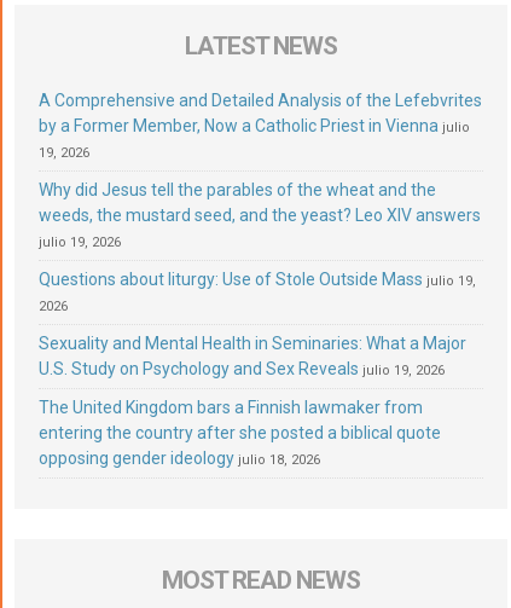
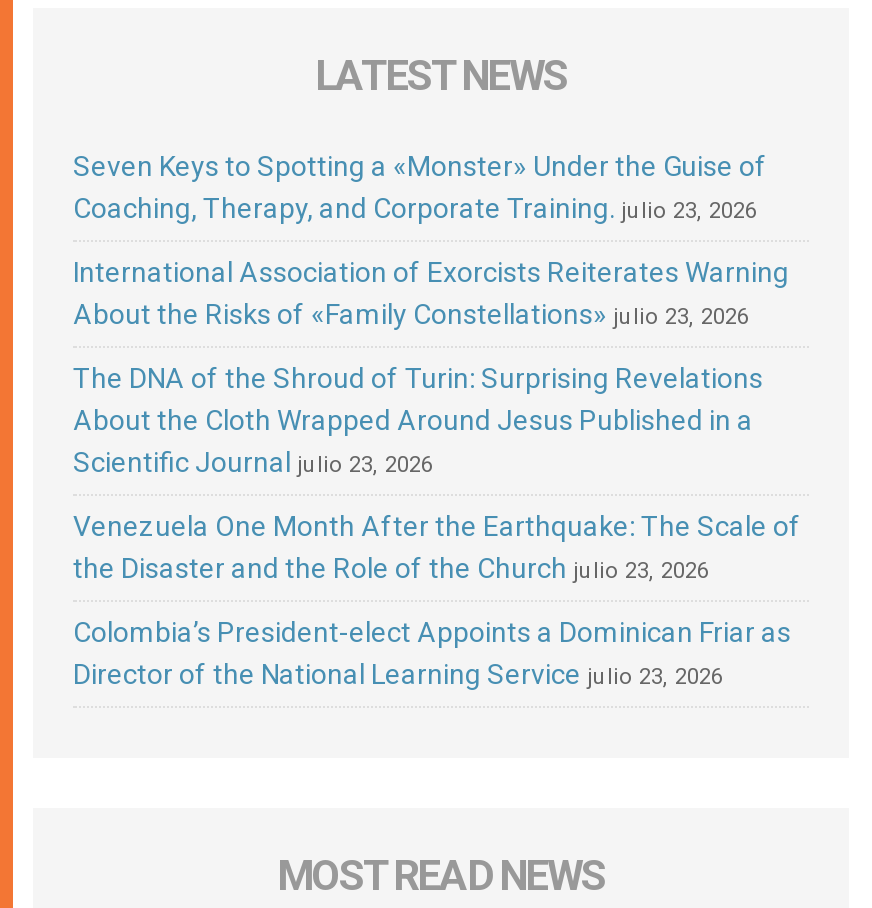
[39,90,482,467] A Comprehensive and Detailed Analysis of the Lefebvrites | by a Former Member, Now a Catholic Priest in Vienna julio | 19, 2026 | Why did Jesus tell the parables of the wheat and the | weeds, the mustard seed, and the yeast? Leo XIV answers | julio 19, 2026 | Questions about liturgy: Use of Stole Outside Mass julio 19, | 2026 | Sexuality and Mental Health in Seminaries: What a Major | U.S. Study on Psychology and Sex Reveals julio 19, 2026 | The United Kingdom bars a Finnish lawmaker from | entering the country after she posted a biblical quote | opposing gender ideology julio 18, 2026 -> [73,149,801,689] Seven Keys to Spotting a «Monster» Under the Guise of | Coaching, Therapy, and Corporate Training. julio 23, 2026 | International Association of Exorcists Reiterates Warning | About the Risks of «Family Constellations» julio 23, 2026 | The DNA of the Shroud of Turin: Surprising Revelations | About the Cloth Wrapped Around Jesus Published in a | Scientific Journal julio 23, 2026 | Venezuela One Month After the Earthquake: The Scale of | the Disaster and the Role of the Church julio 23, 2026 | Colombia’s President-elect Appoints a Dominican Friar as | Director of the National Learning Service julio 23, 2026

